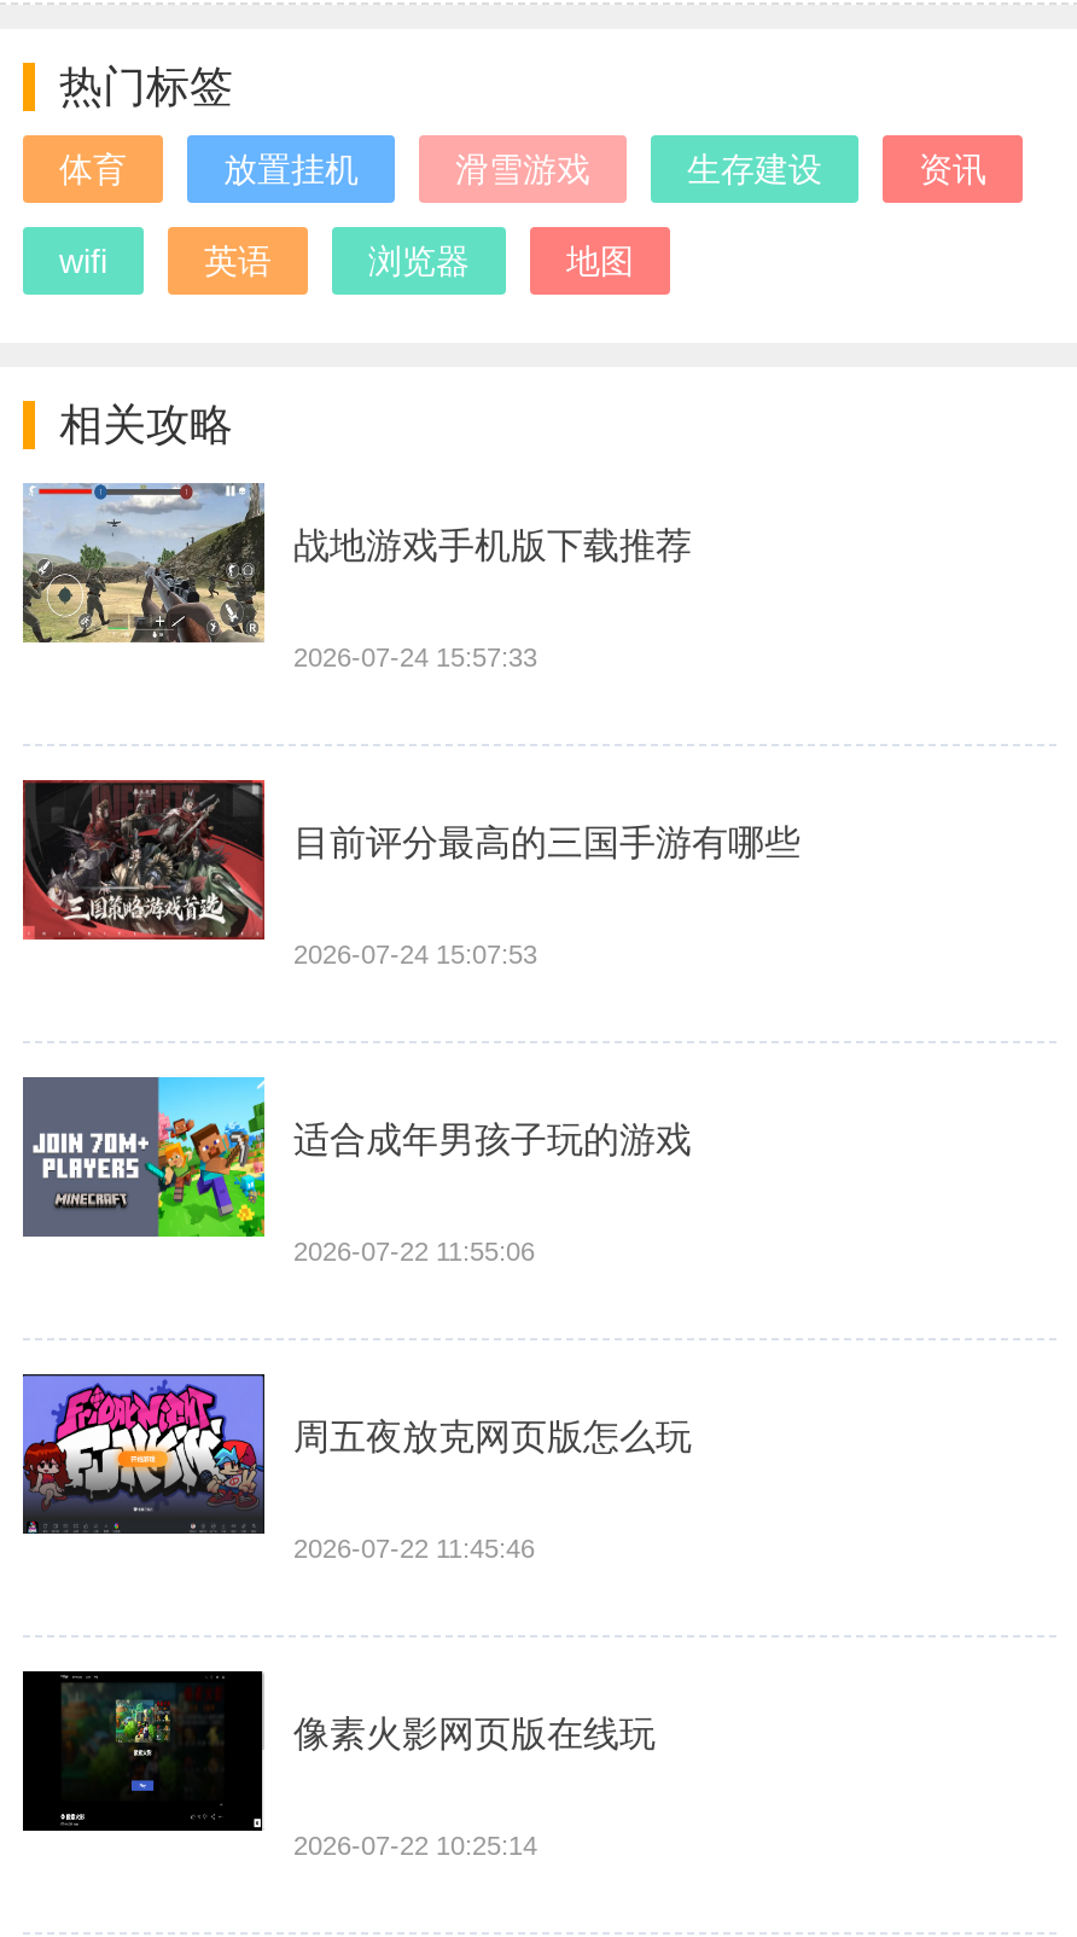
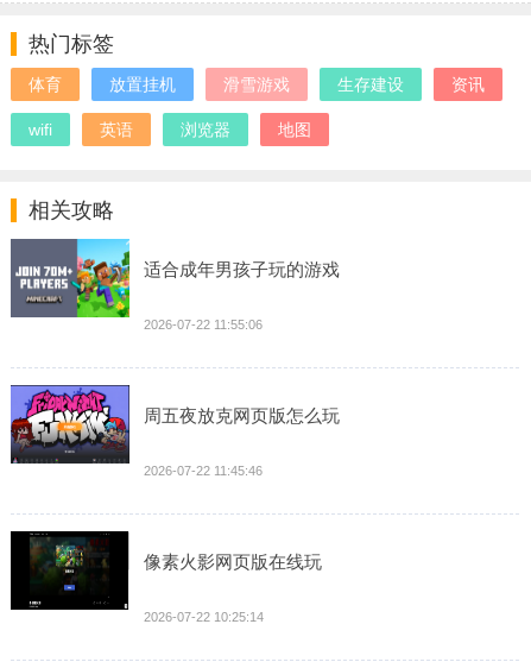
[23,481,692,671] [image] | 战地游戏手机版下载推荐 | 2026-07-24 15:57:33 -> none
[21,778,801,969] [image] | 目前评分最高的三国手游有哪些 | 2026-07-24 15:07:53 -> none

